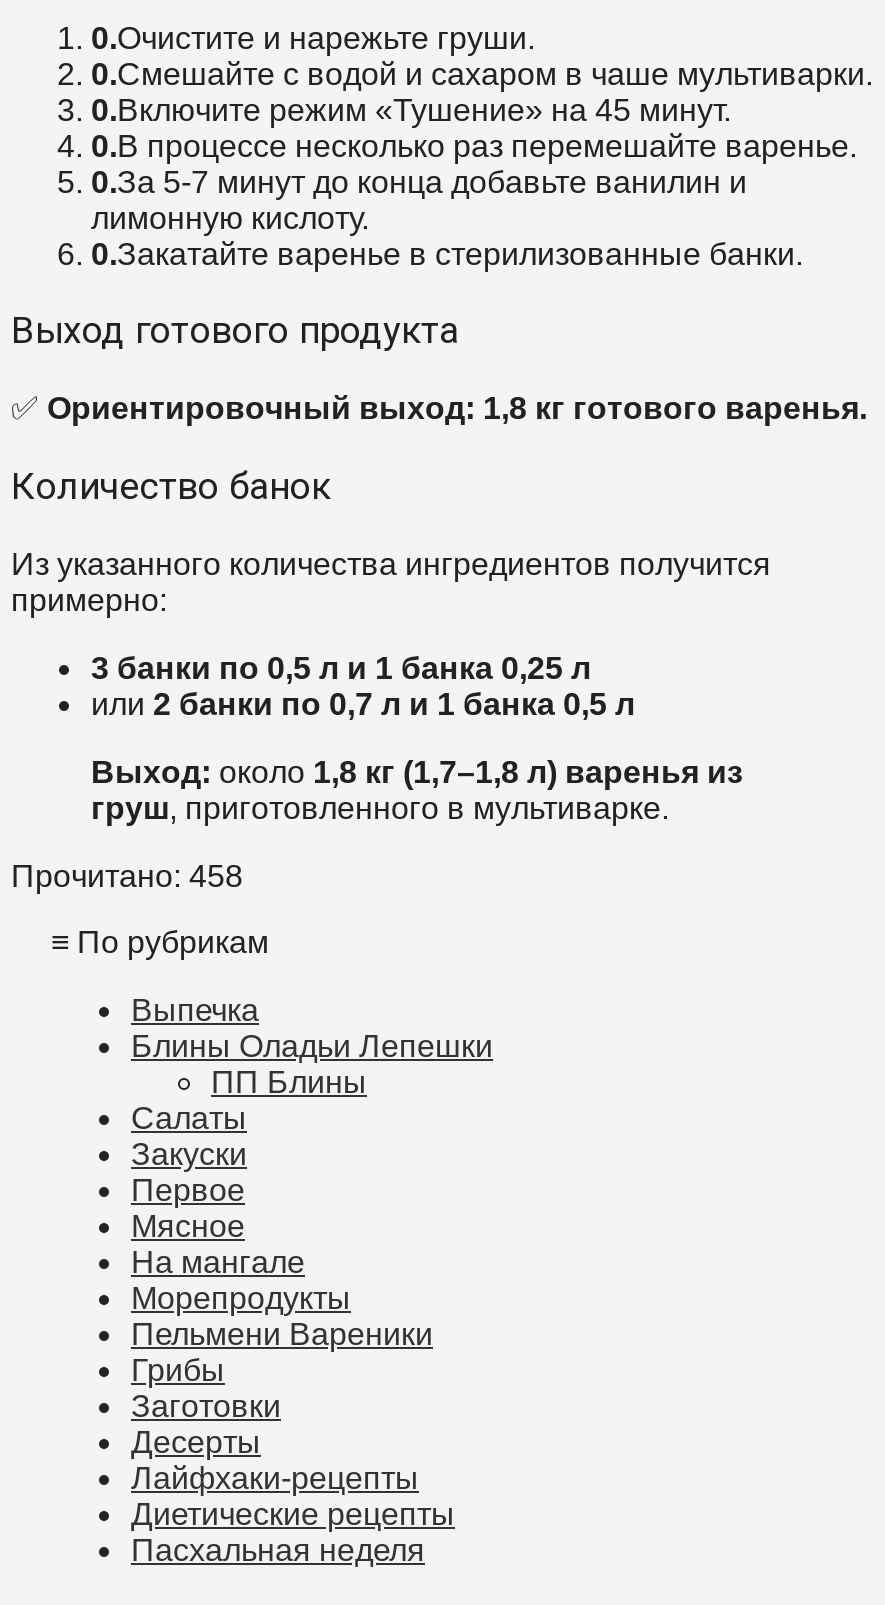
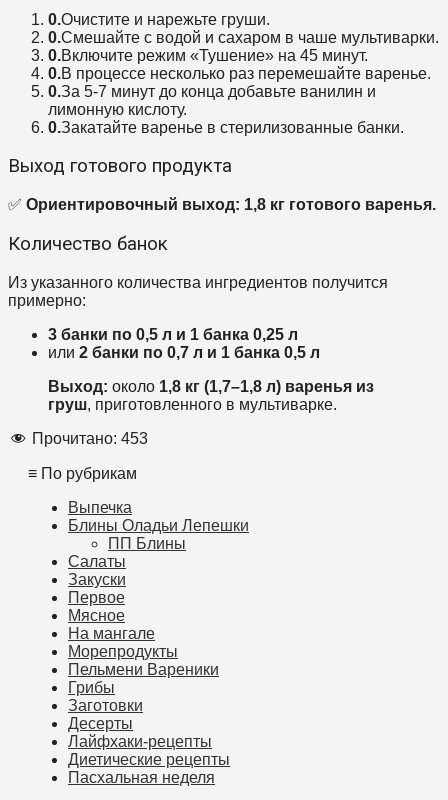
[11,858,243,892] Прочитано: 458 -> [32,430,148,447] Прочитано: 453

